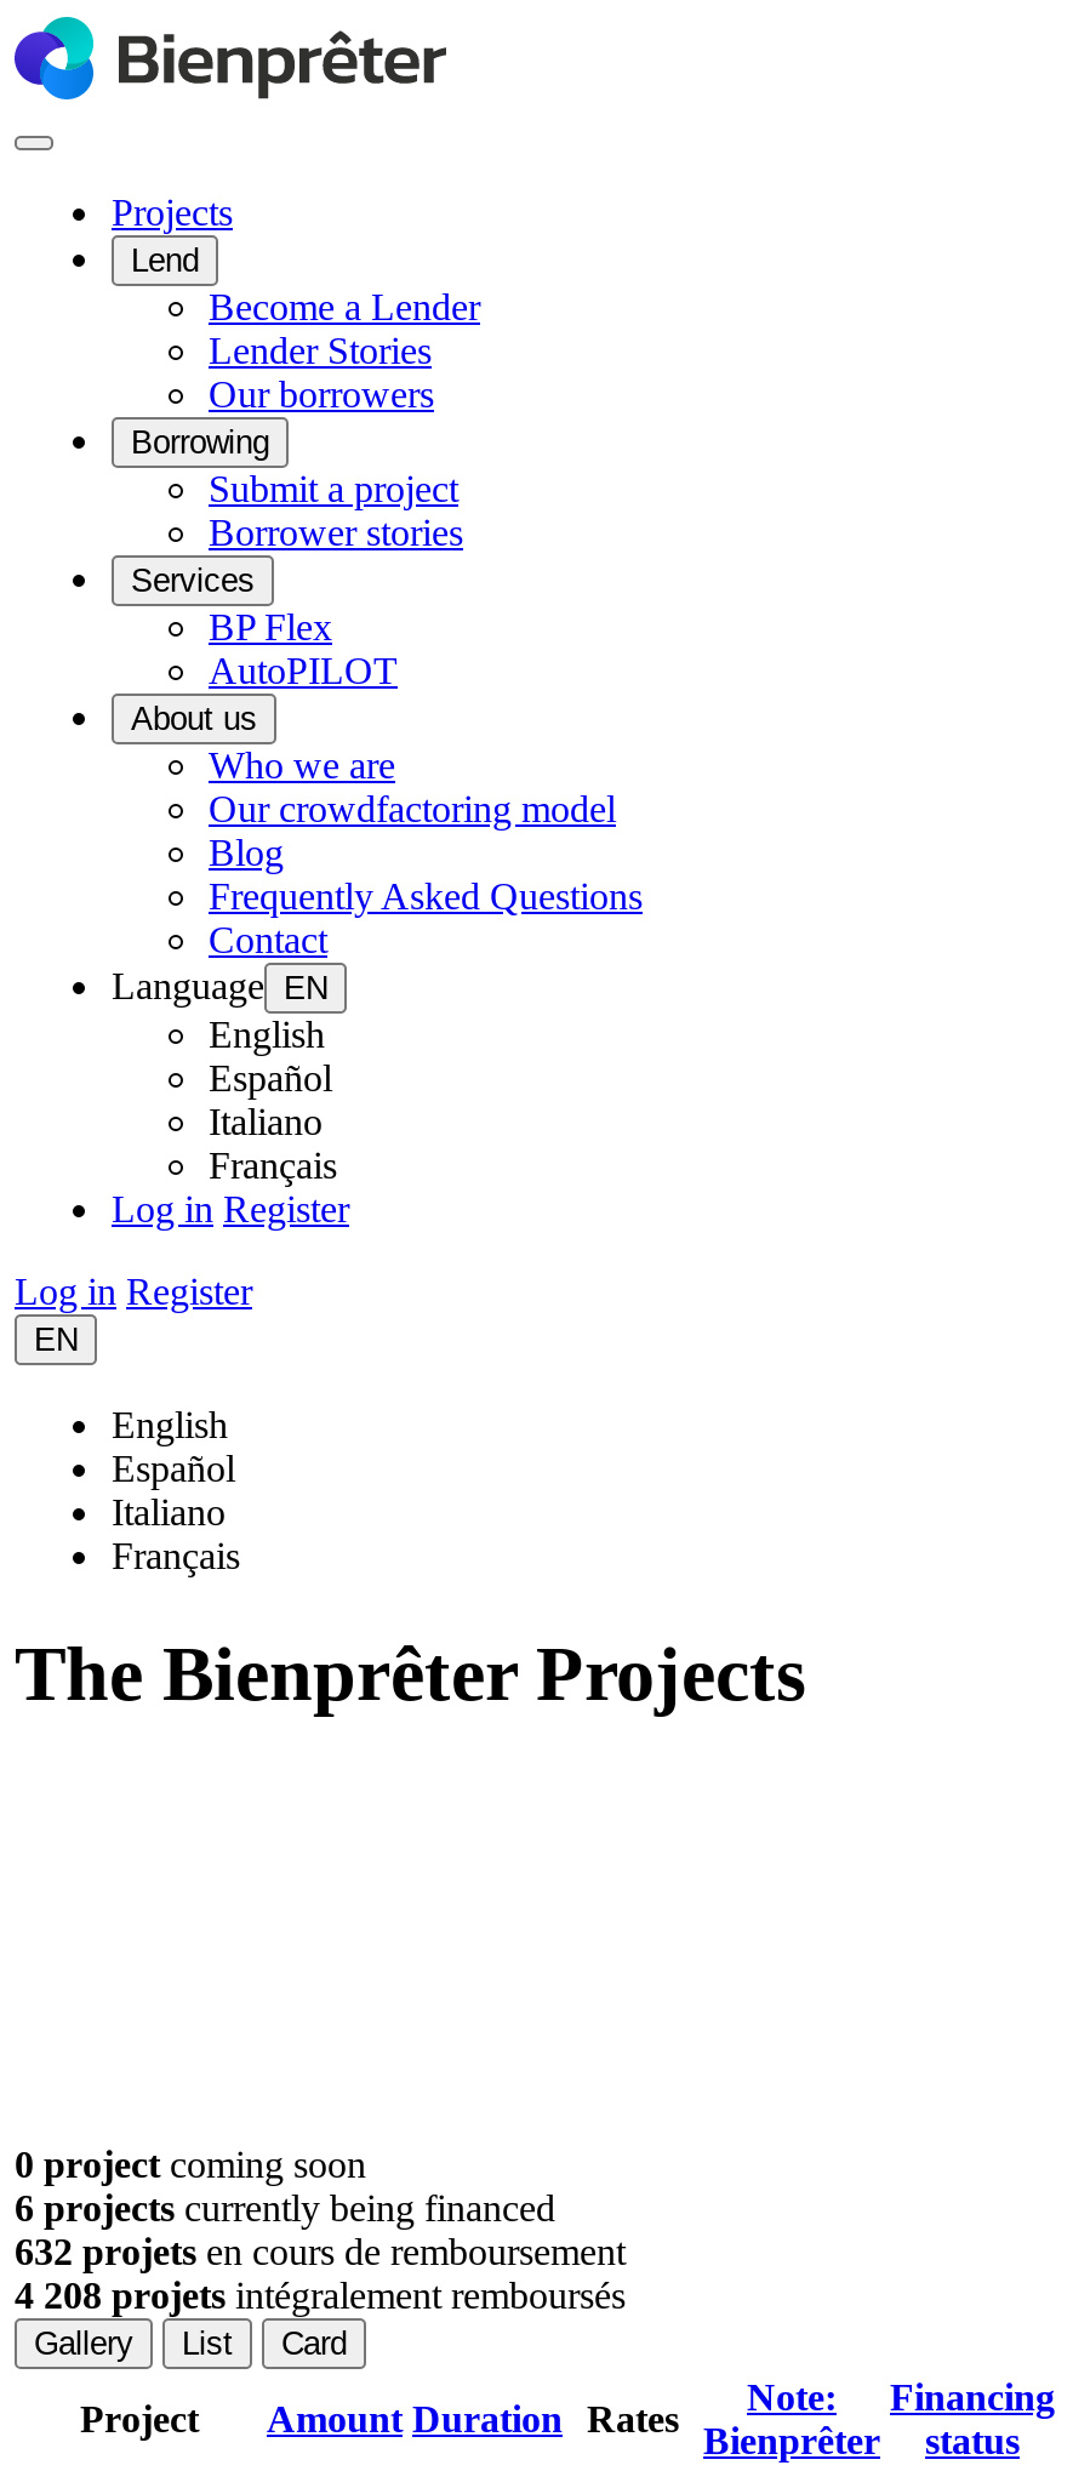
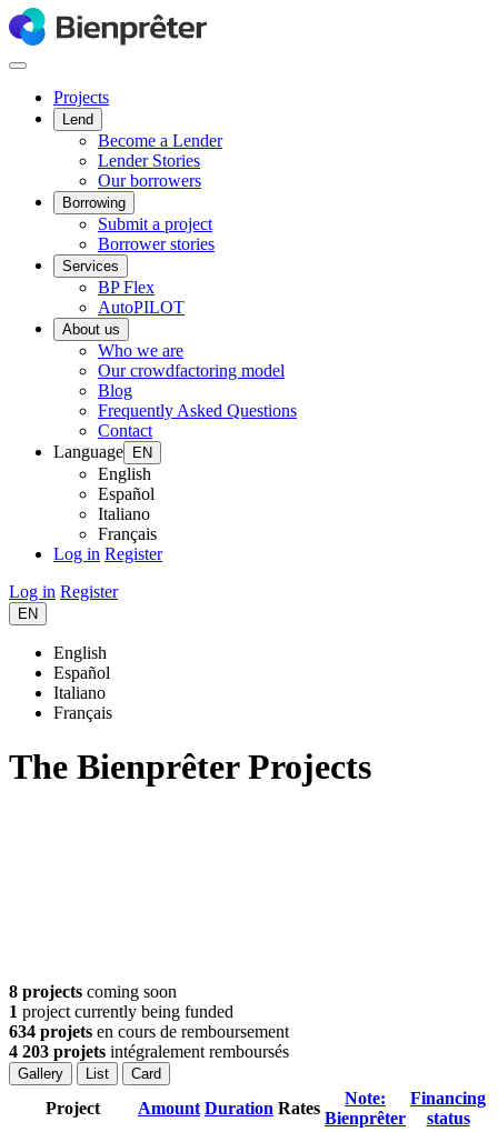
[15,2143,366,2185] 0 project coming soon -> [9,982,177,1001] 8 projects coming soon
[15,2187,555,2228] 6 projects currently being financed -> [9,1002,233,1021] 1 project currently being funded
[15,2231,626,2272] 632 projets en cours de remboursement -> [9,1022,289,1041] 634 projets en cours de remboursement
[15,2274,626,2316] 4 208 projets intégralement remboursés -> [9,1042,289,1061] 4 203 projets intégralement remboursés

